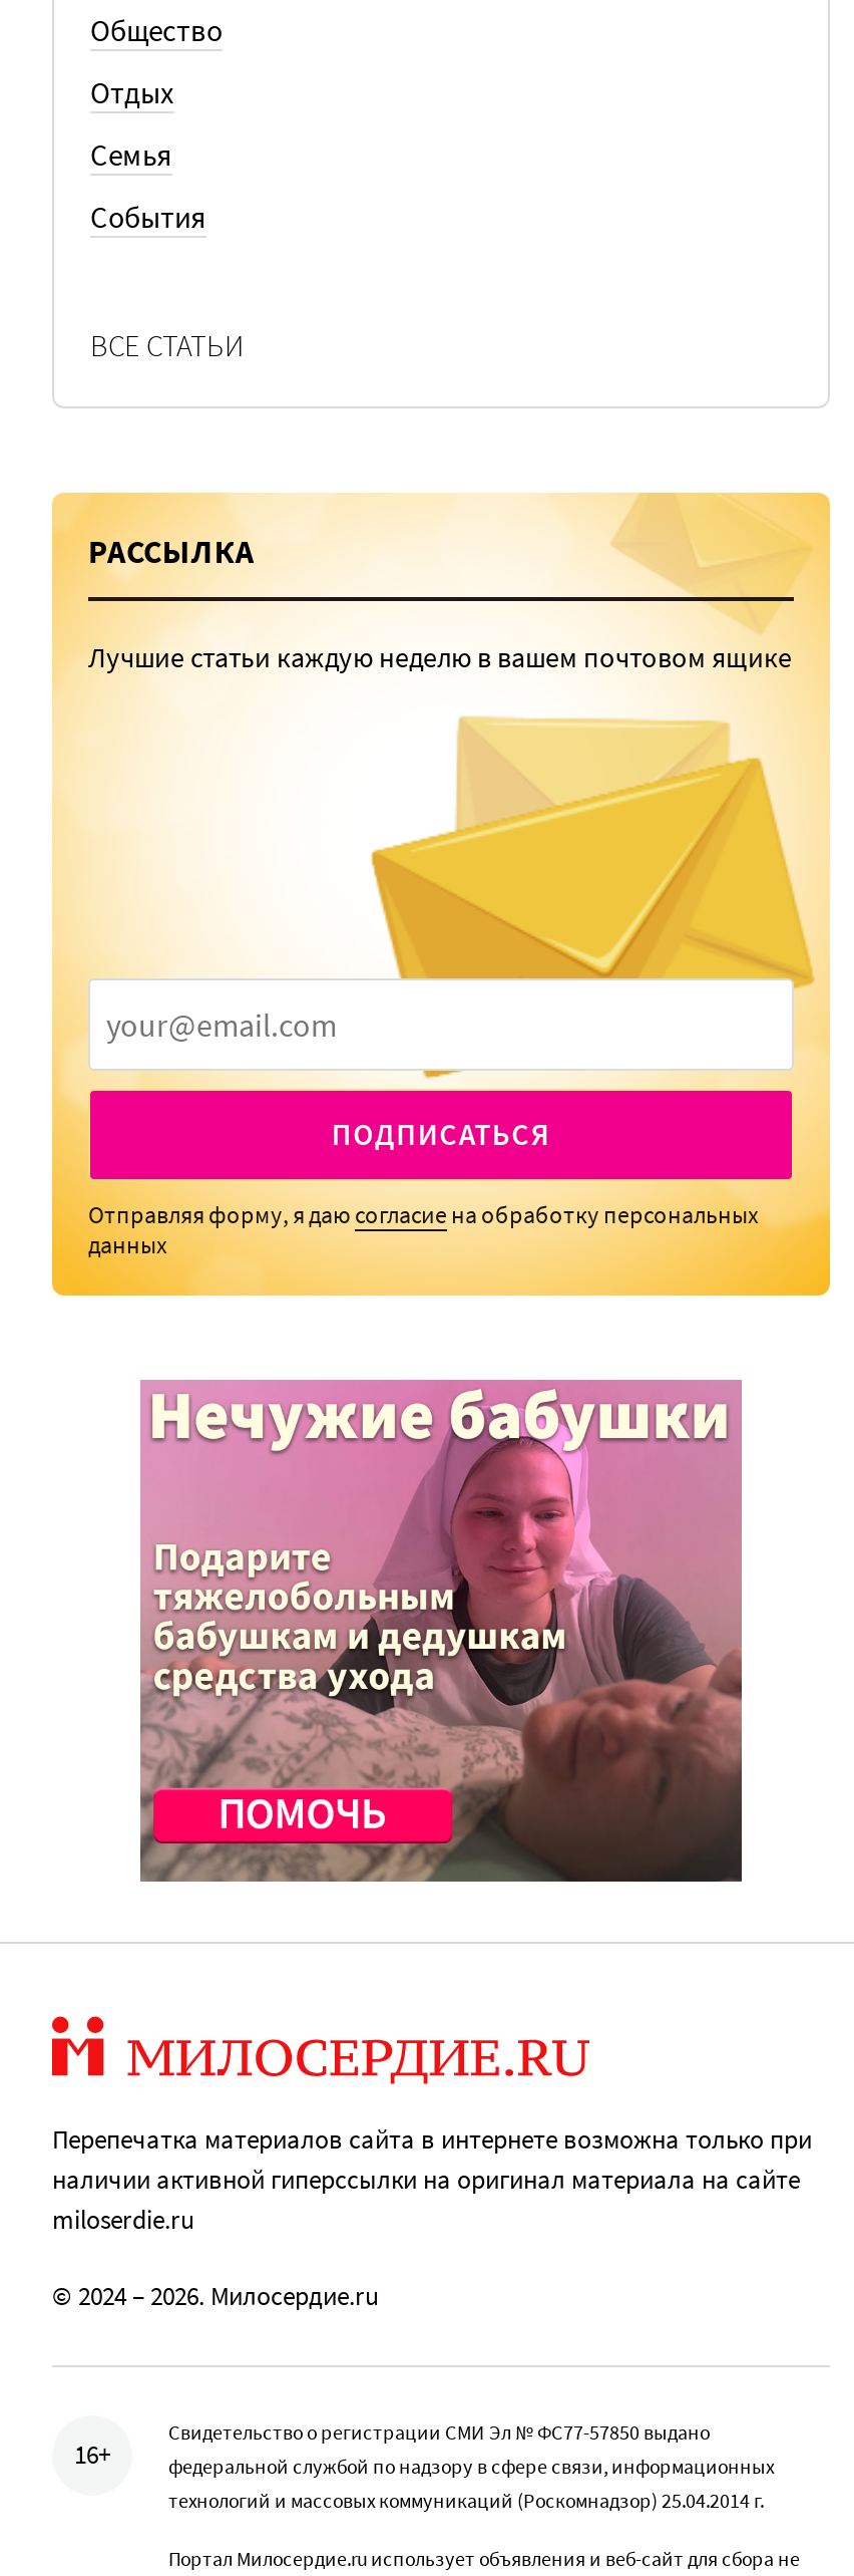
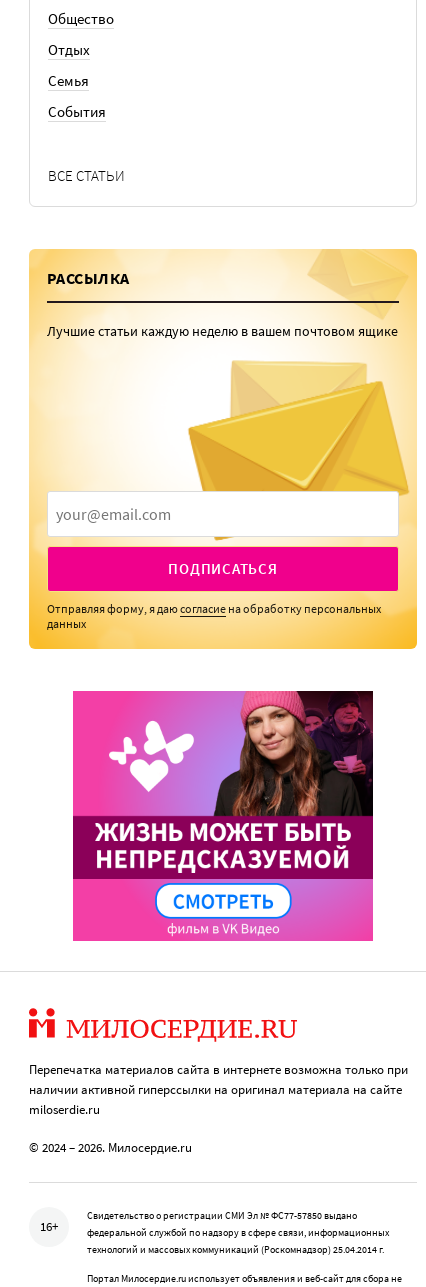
[138,1380,744,1884] [image] -> [72,690,374,942] [image]

